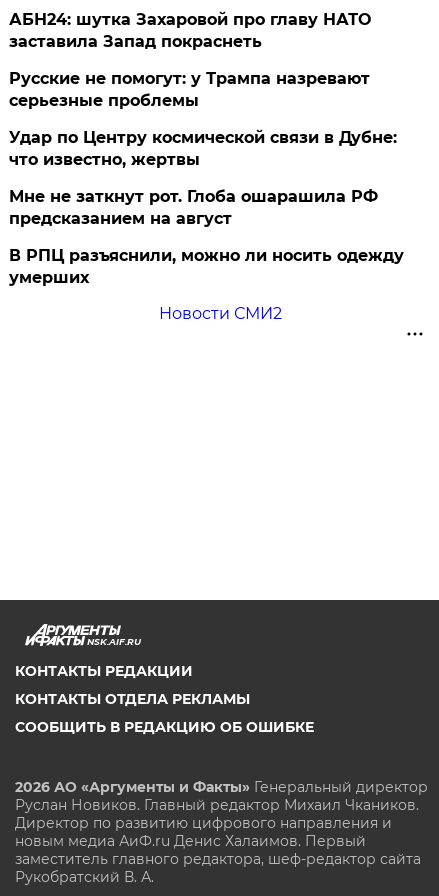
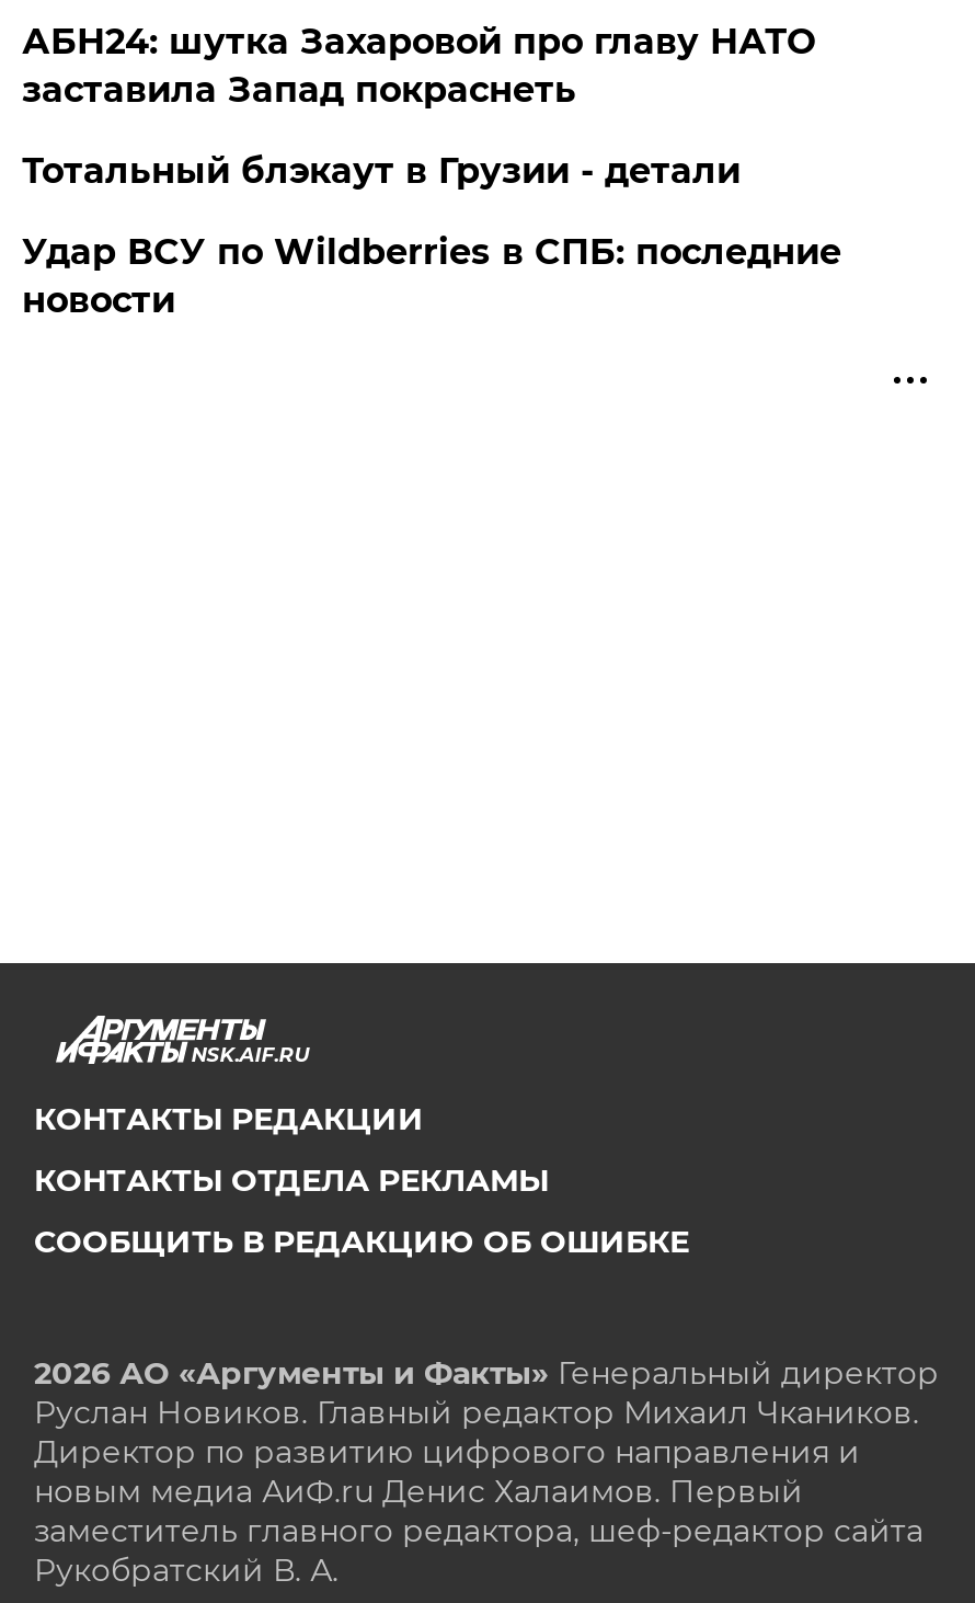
[9,69,404,323] Русские не помогут: у Трампа назревают | серьезные проблемы | Удар по Центру космической связи в Дубне: | что известно, жертвы | Мне не заткнут рот. Глоба ошарашила РФ | предсказанием на август | В РПЦ разъяснили, можно ли носить одежду | умерших | Новости СМИ2 -> [22,150,841,321] Тотальный блэкаут в Грузии - детали | Удар ВСУ по Wildberries в СПБ: последние | новости

